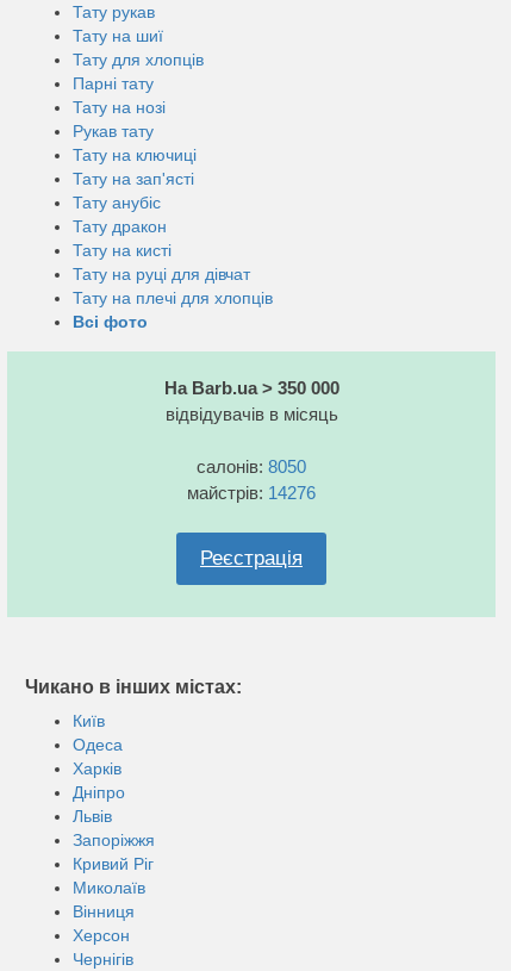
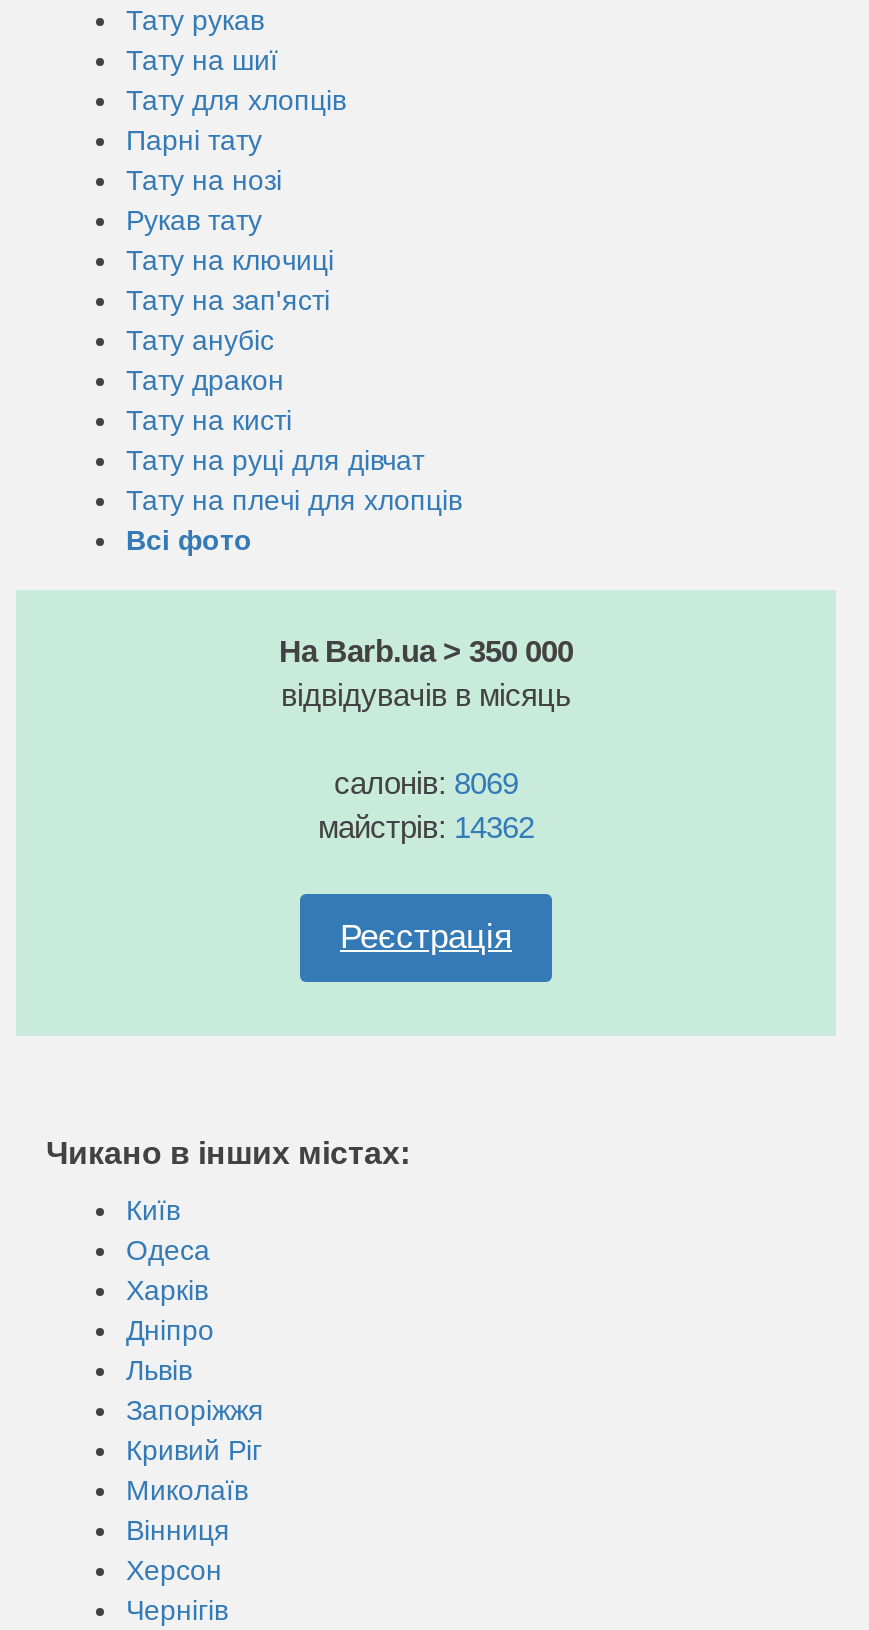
[197,456,306,477] салонів: 8050 -> [334,766,518,800] салонів: 8069
[187,483,316,503] майстрів: 14276 -> [318,810,534,844] майстрів: 14362

